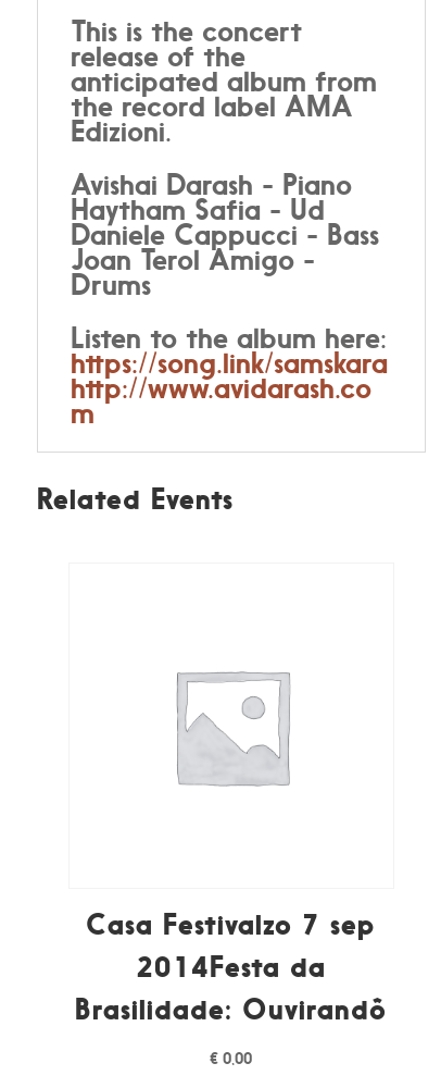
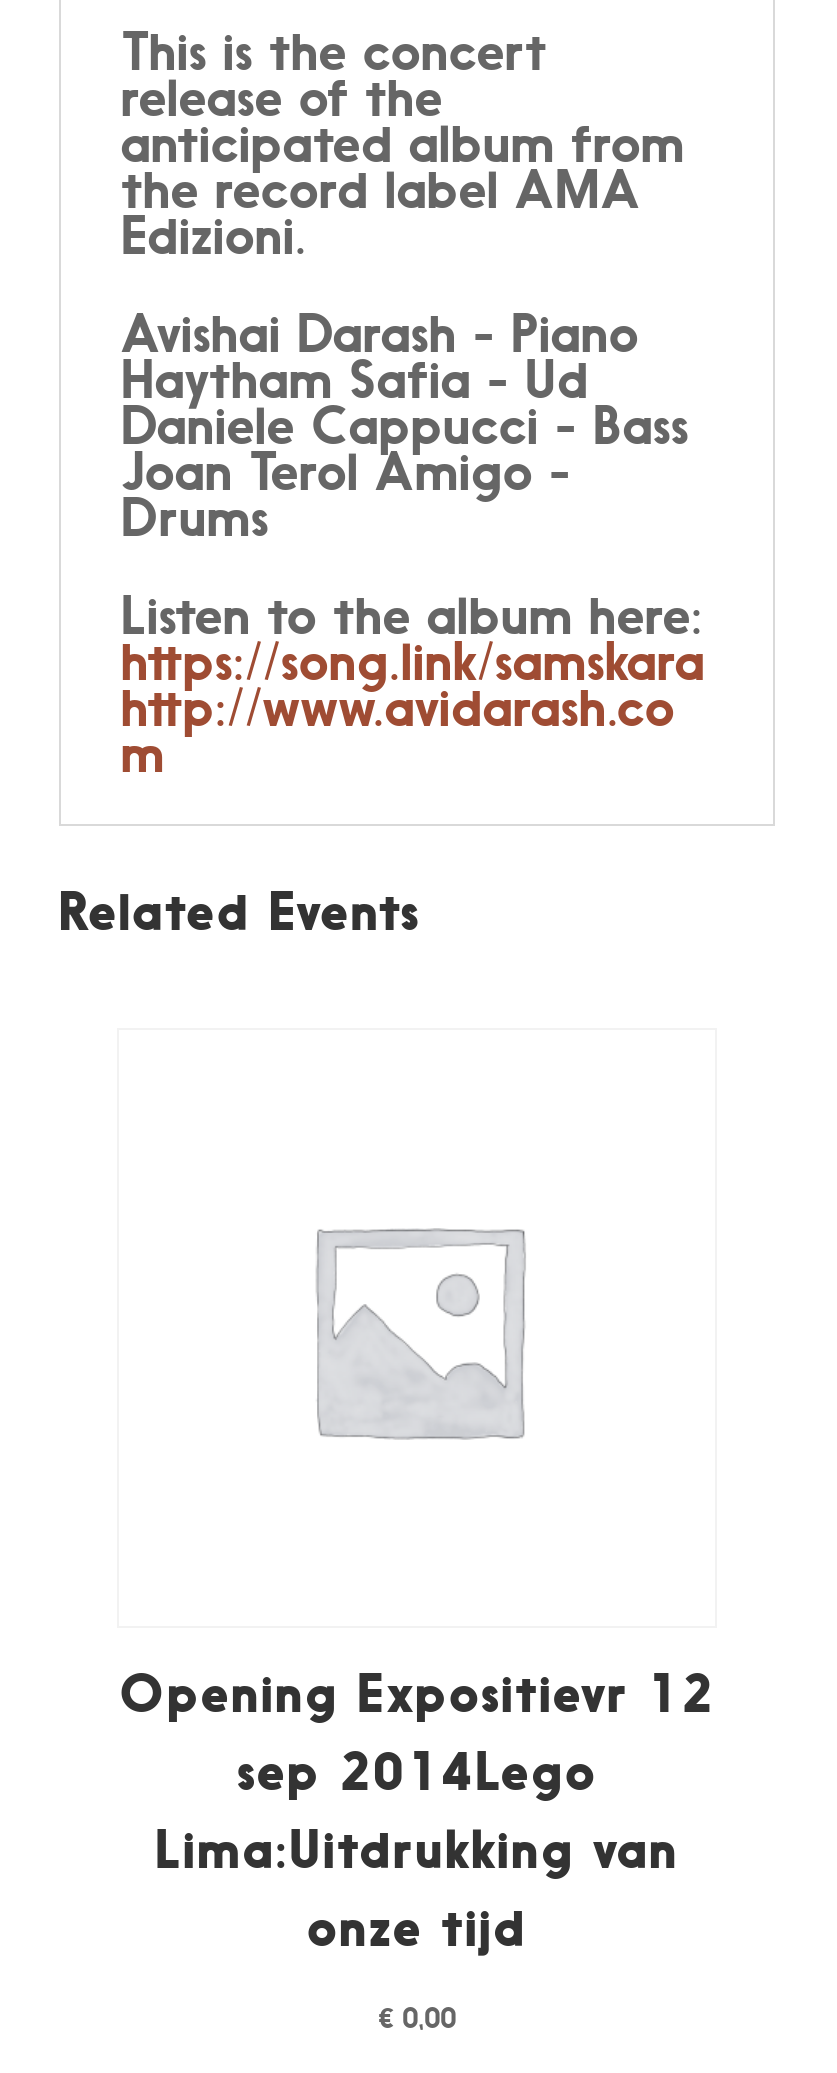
[75,908,387,1026] Casa Festivalzo 7 sep | 2014Festa da | Brasilidade: Ouvirandô -> [119,1663,715,1959] Opening Expositievr 12 | sep 2014Lego | Lima:Uitdrukking van | onze tijd

